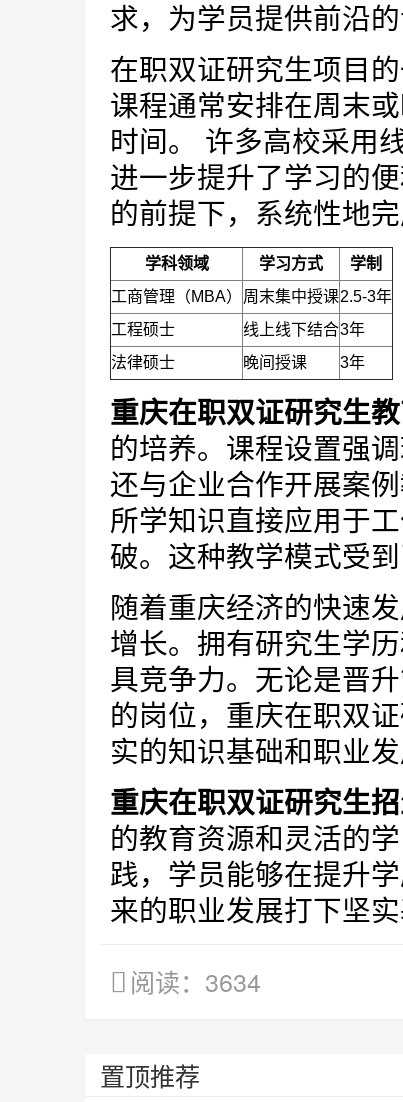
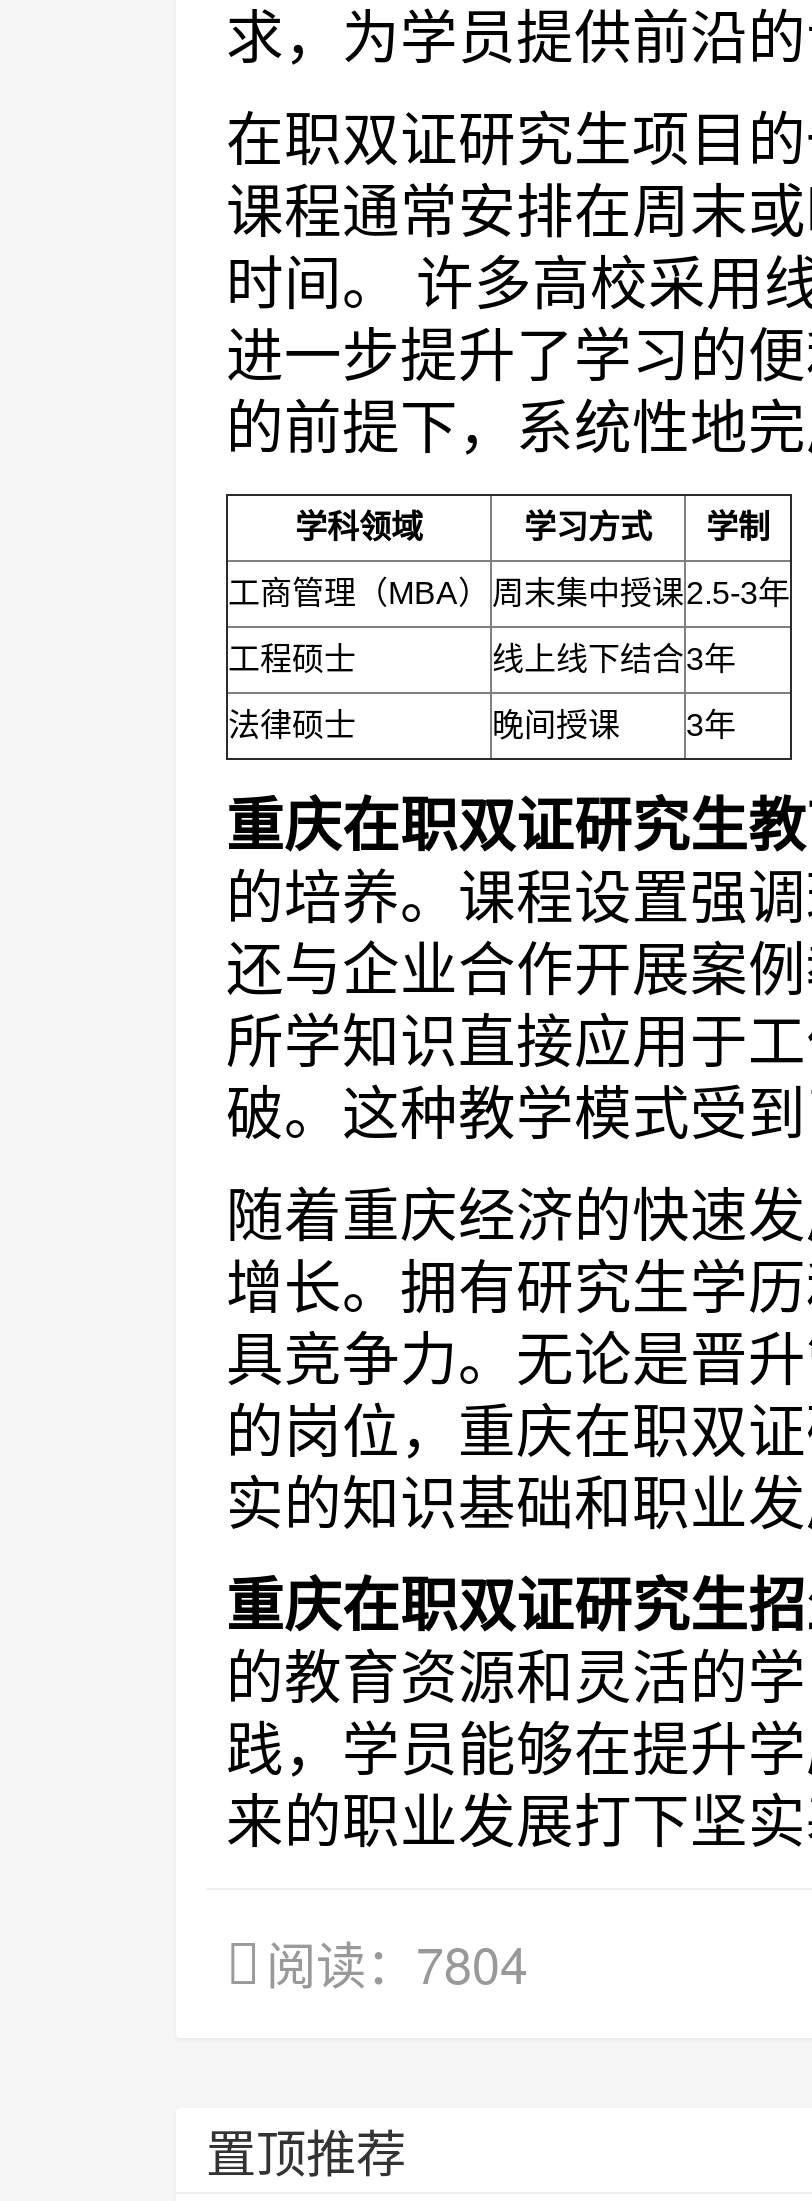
[130,963,261,999] 阅读：3634 -> [266,1926,528,1998] 阅读：7804

